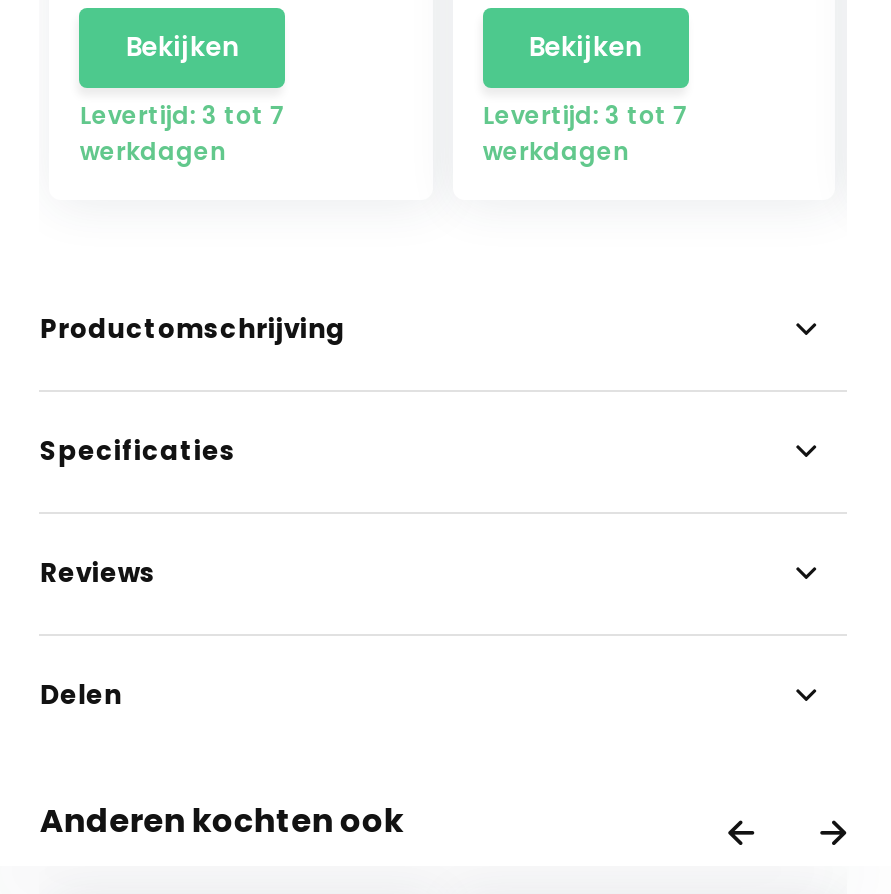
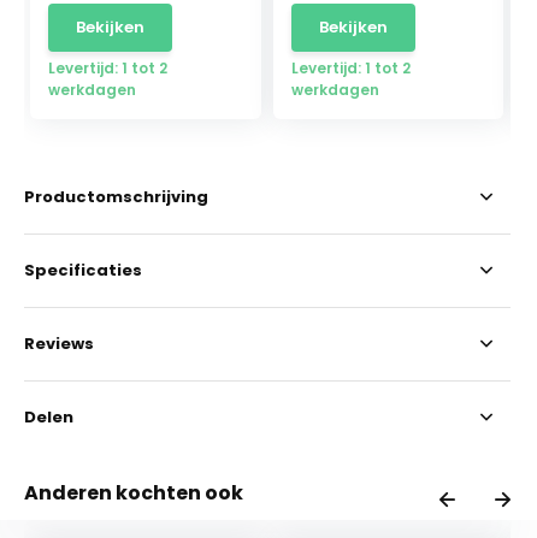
[80,97,286,131] Levertijd: 3 tot 7 -> [49,57,168,78] Levertijd: 1 tot 2
[483,97,689,131] Levertijd: 3 tot 7 -> [291,57,410,78] Levertijd: 1 tot 2

